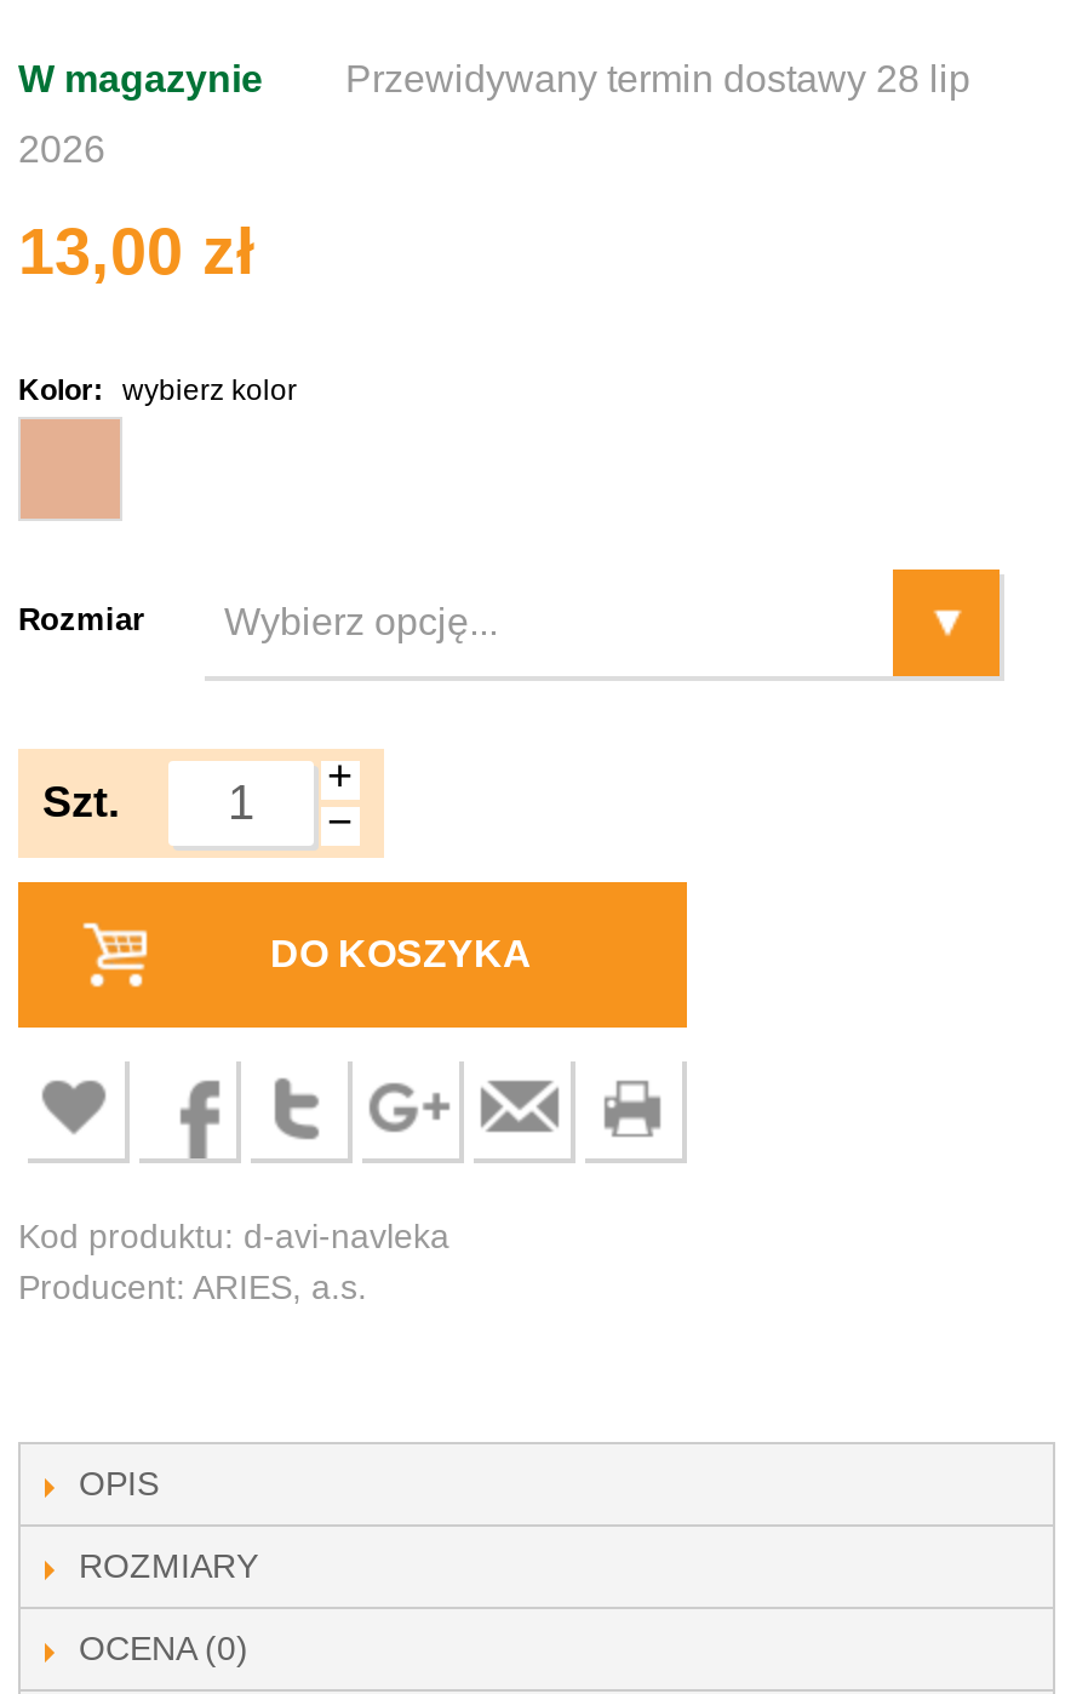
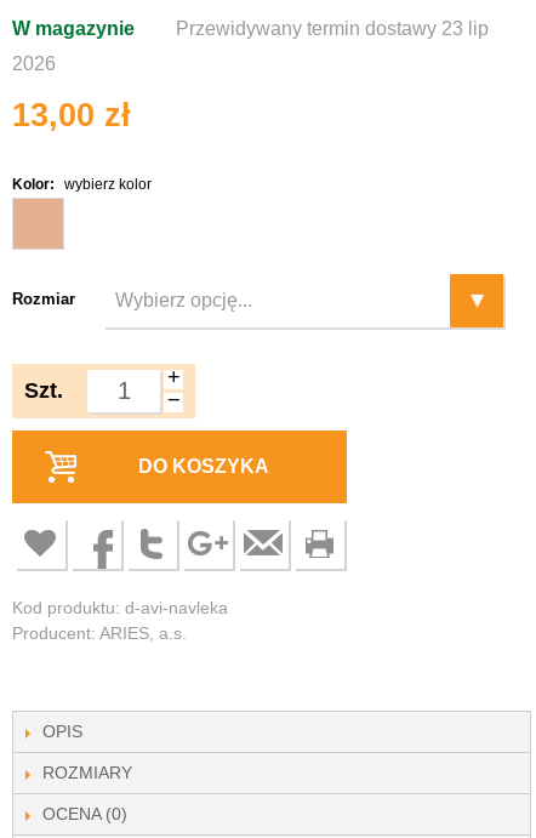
[345,58,970,99] Przewidywany termin dostawy 28 lip -> [176,18,489,39] Przewidywany termin dostawy 23 lip

